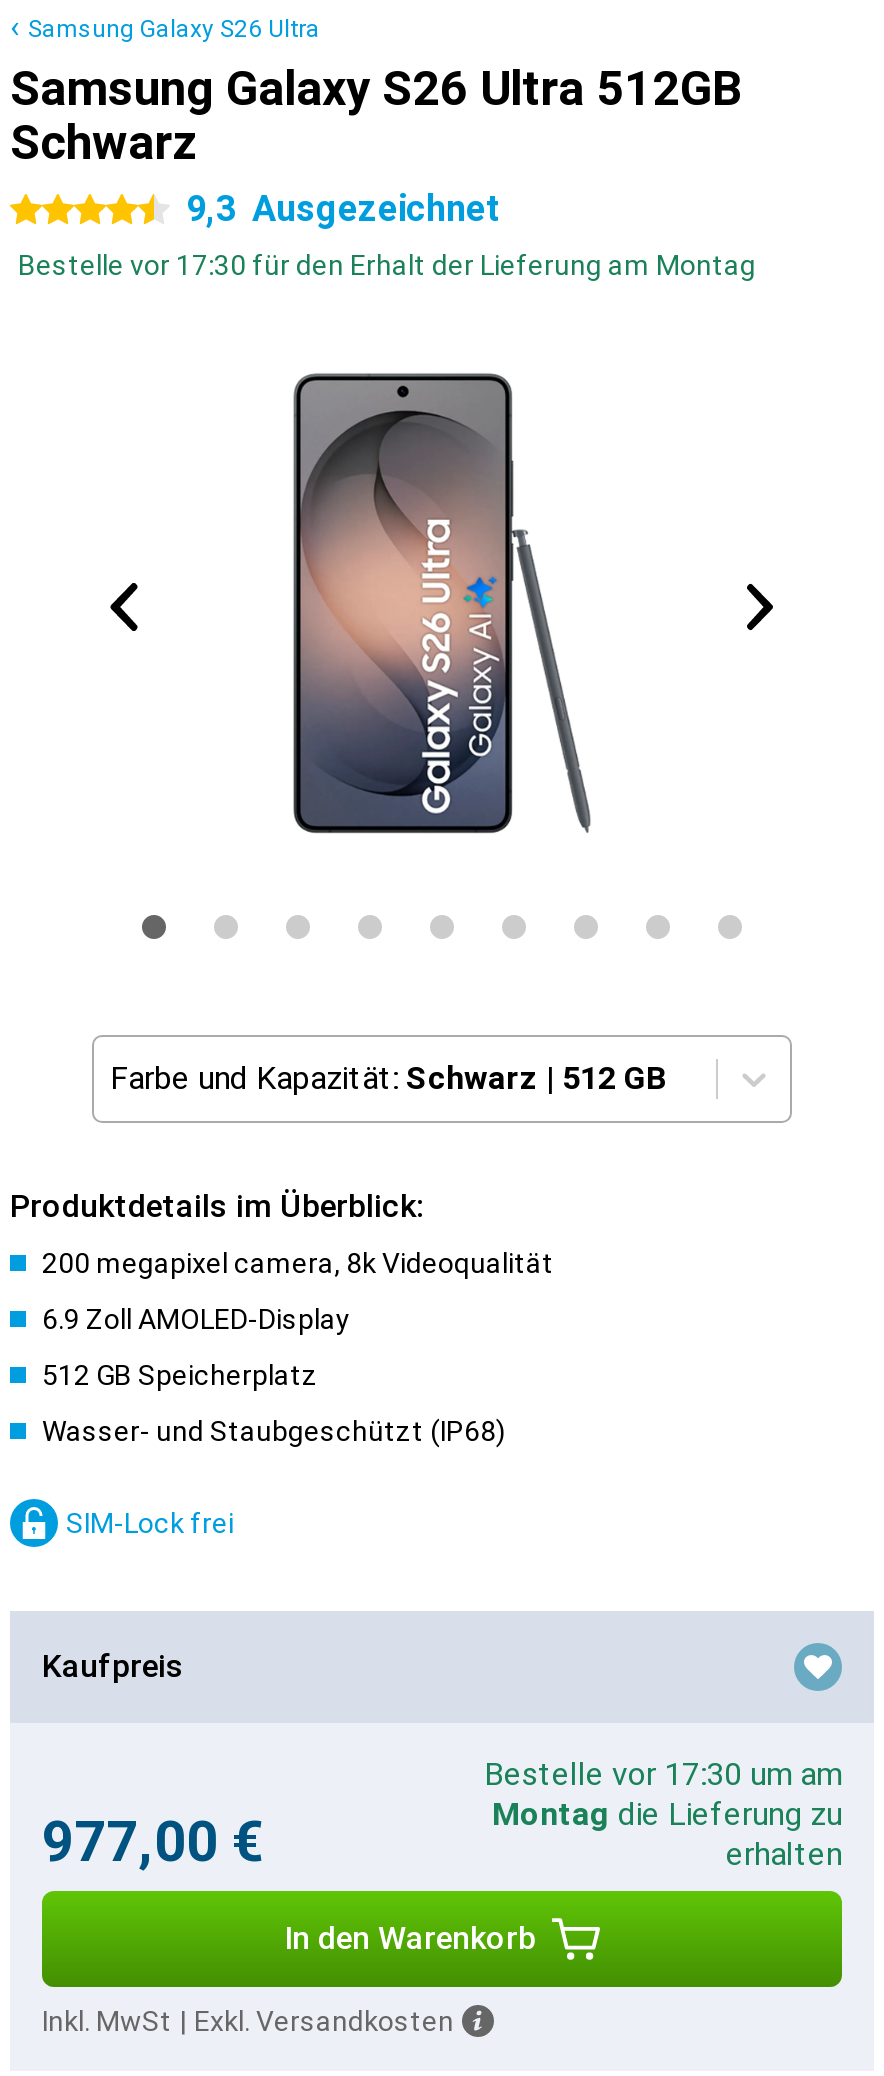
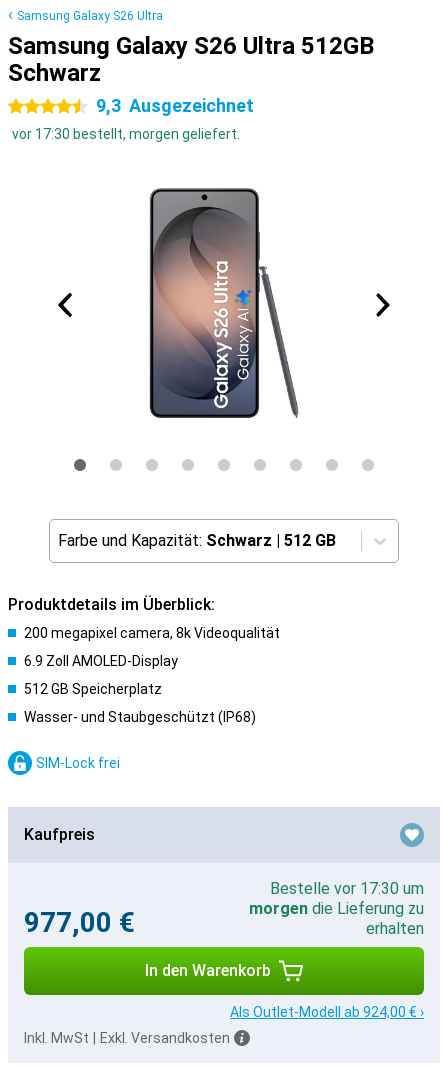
[18,249,756,281] Bestelle vor 17:30 für den Erhalt der Lieferung am Montag -> [12,126,240,142] vor 17:30 bestellt, morgen geliefert.
[484,1755,842,1833] Bestelle vor 17:30 um am | Montag die Lieferung zu -> [249,879,424,918] Bestelle vor 17:30 um | morgen die Lieferung zu
none -> [230,1004,424,1020] Als Outlet-Modell ab 924,00 € ›

